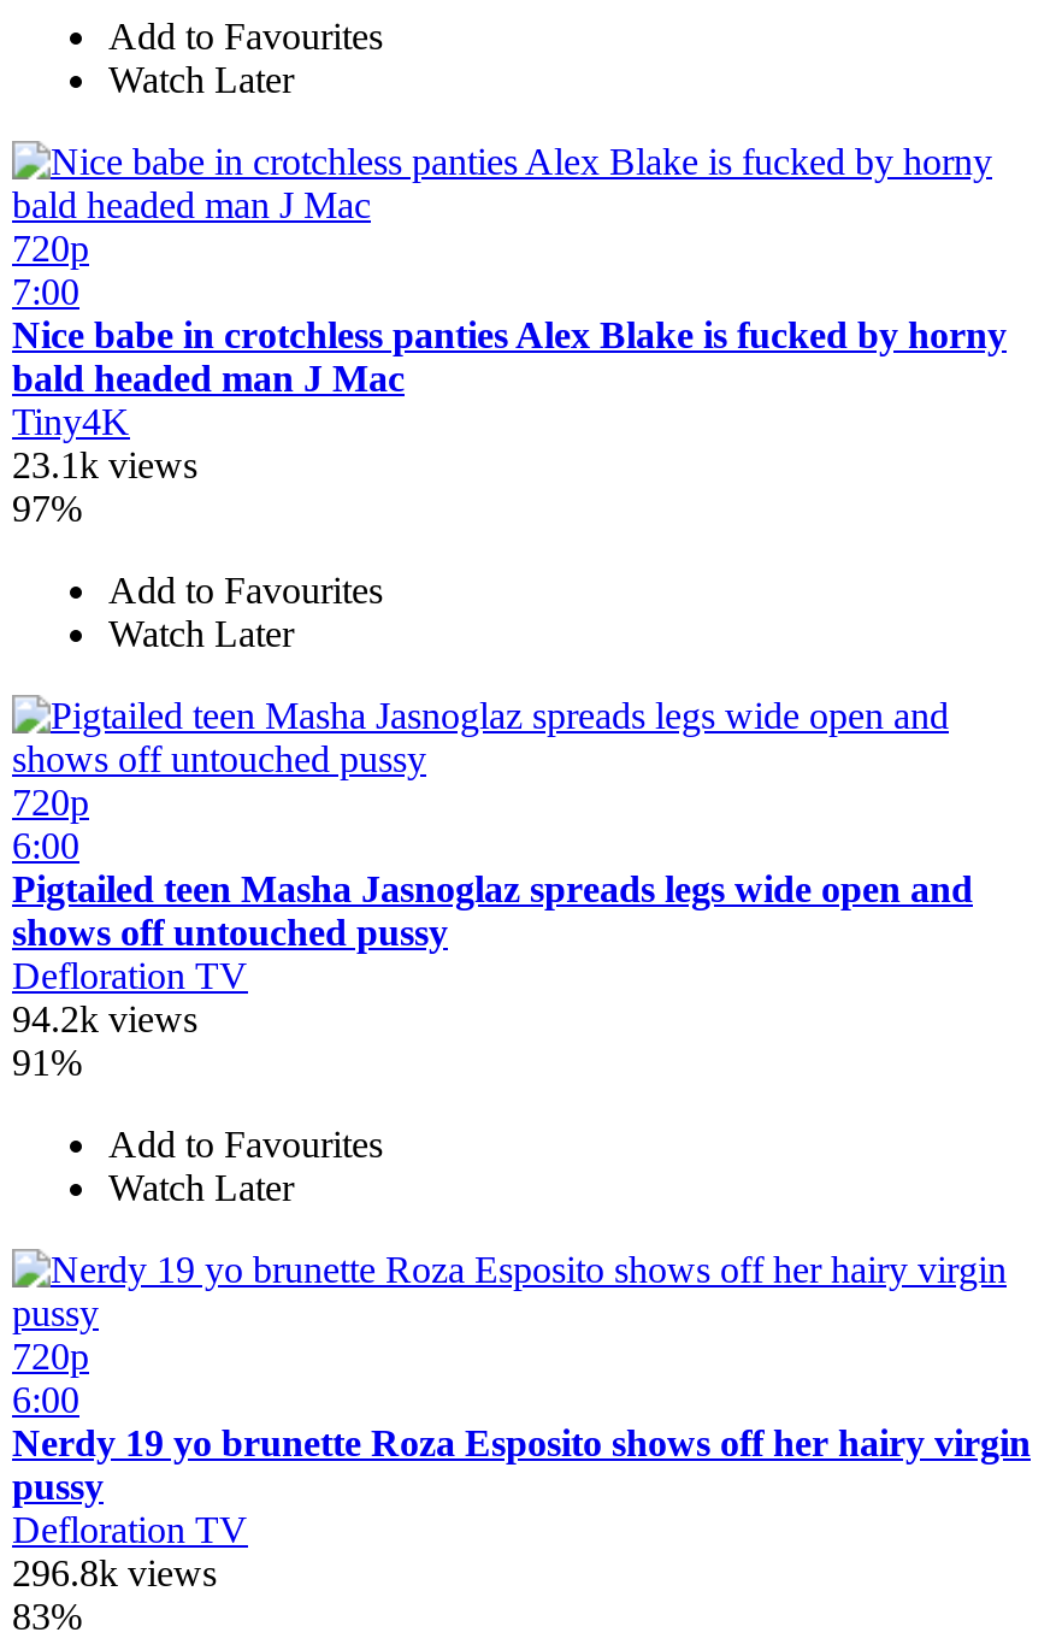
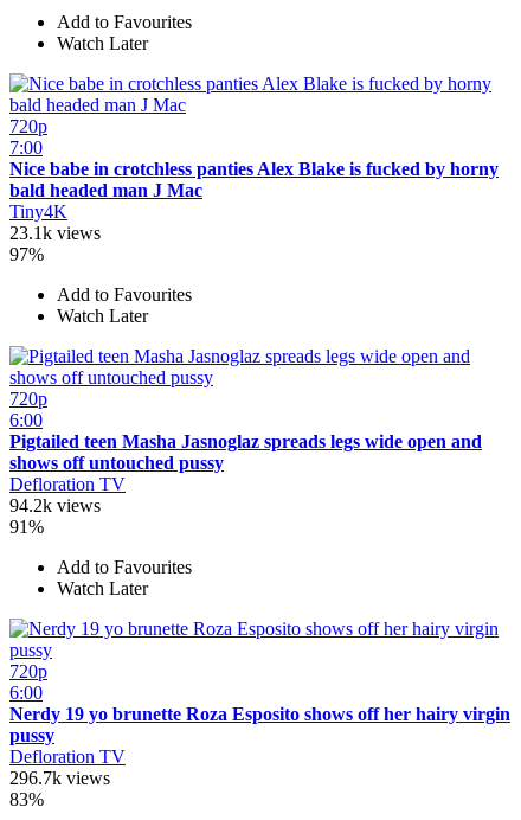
[12,1552,217,1593] 296.8k views -> [9,768,110,788] 296.7k views

